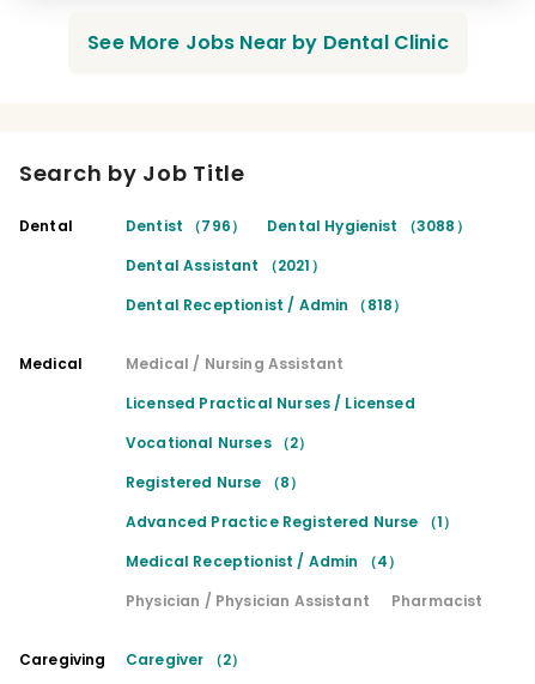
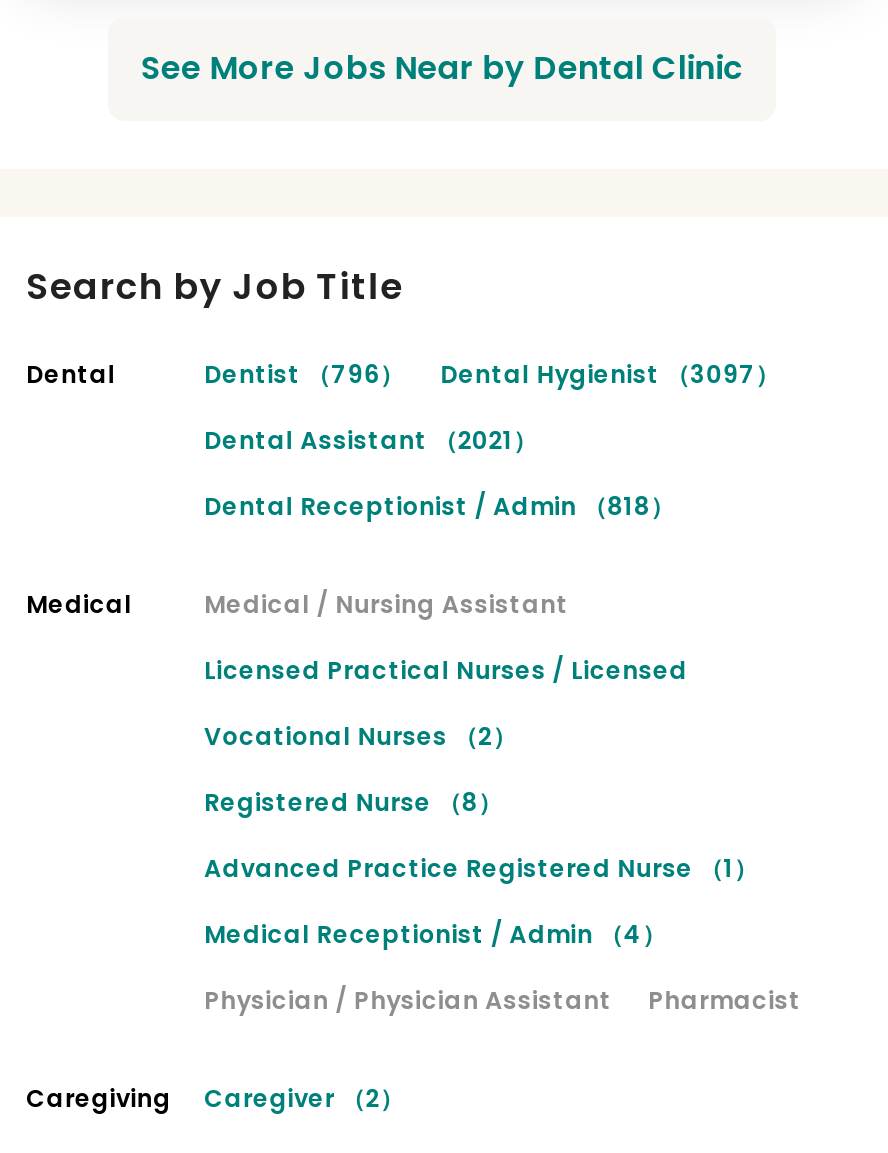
[267,216,470,236] Dental Hygienist （3088） -> [440,357,780,391] Dental Hygienist （3097）

